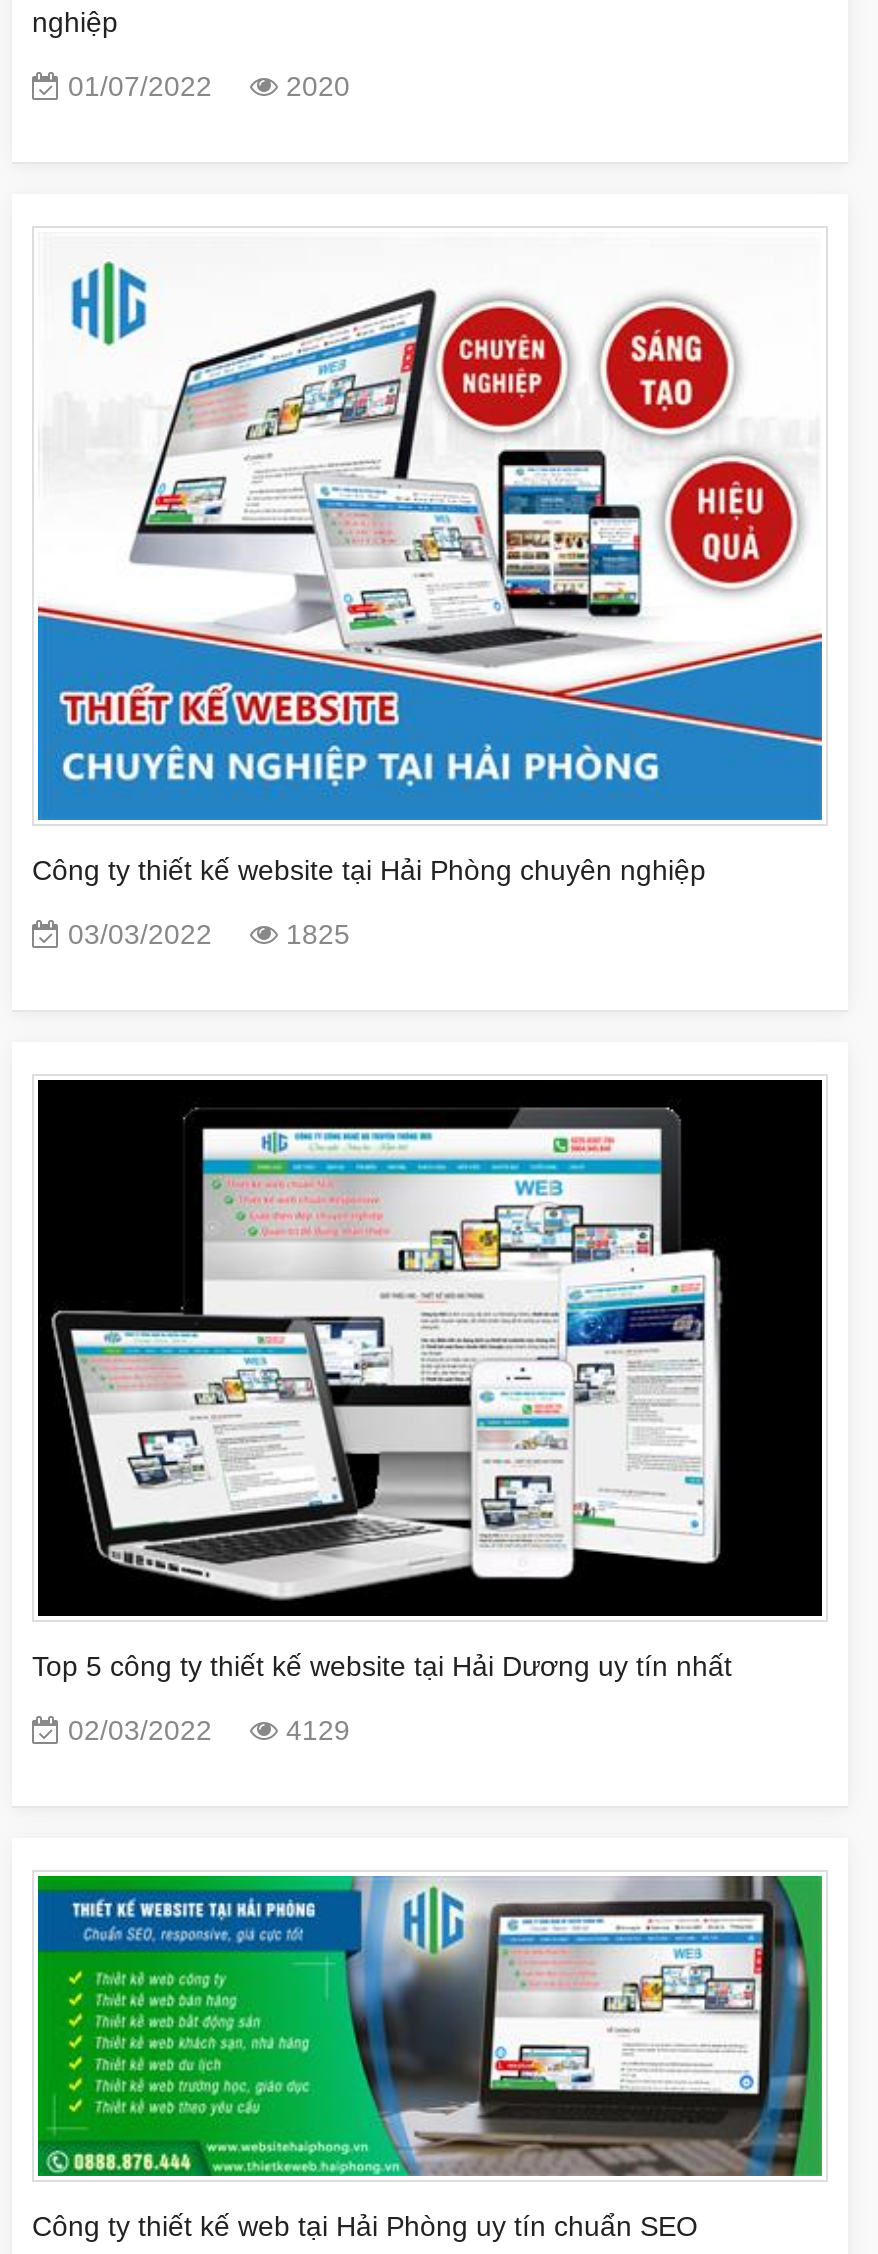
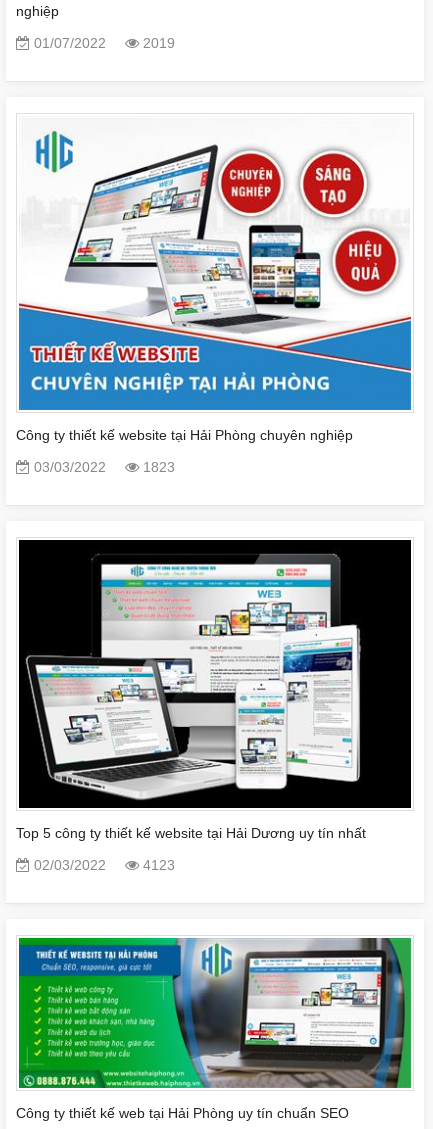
[278,69,350,101] 2020 -> [139,35,175,51] 2019
[278,917,350,949] 1825 -> [139,459,175,475] 1823
[278,1714,350,1746] 4129 -> [139,857,175,873] 4123

